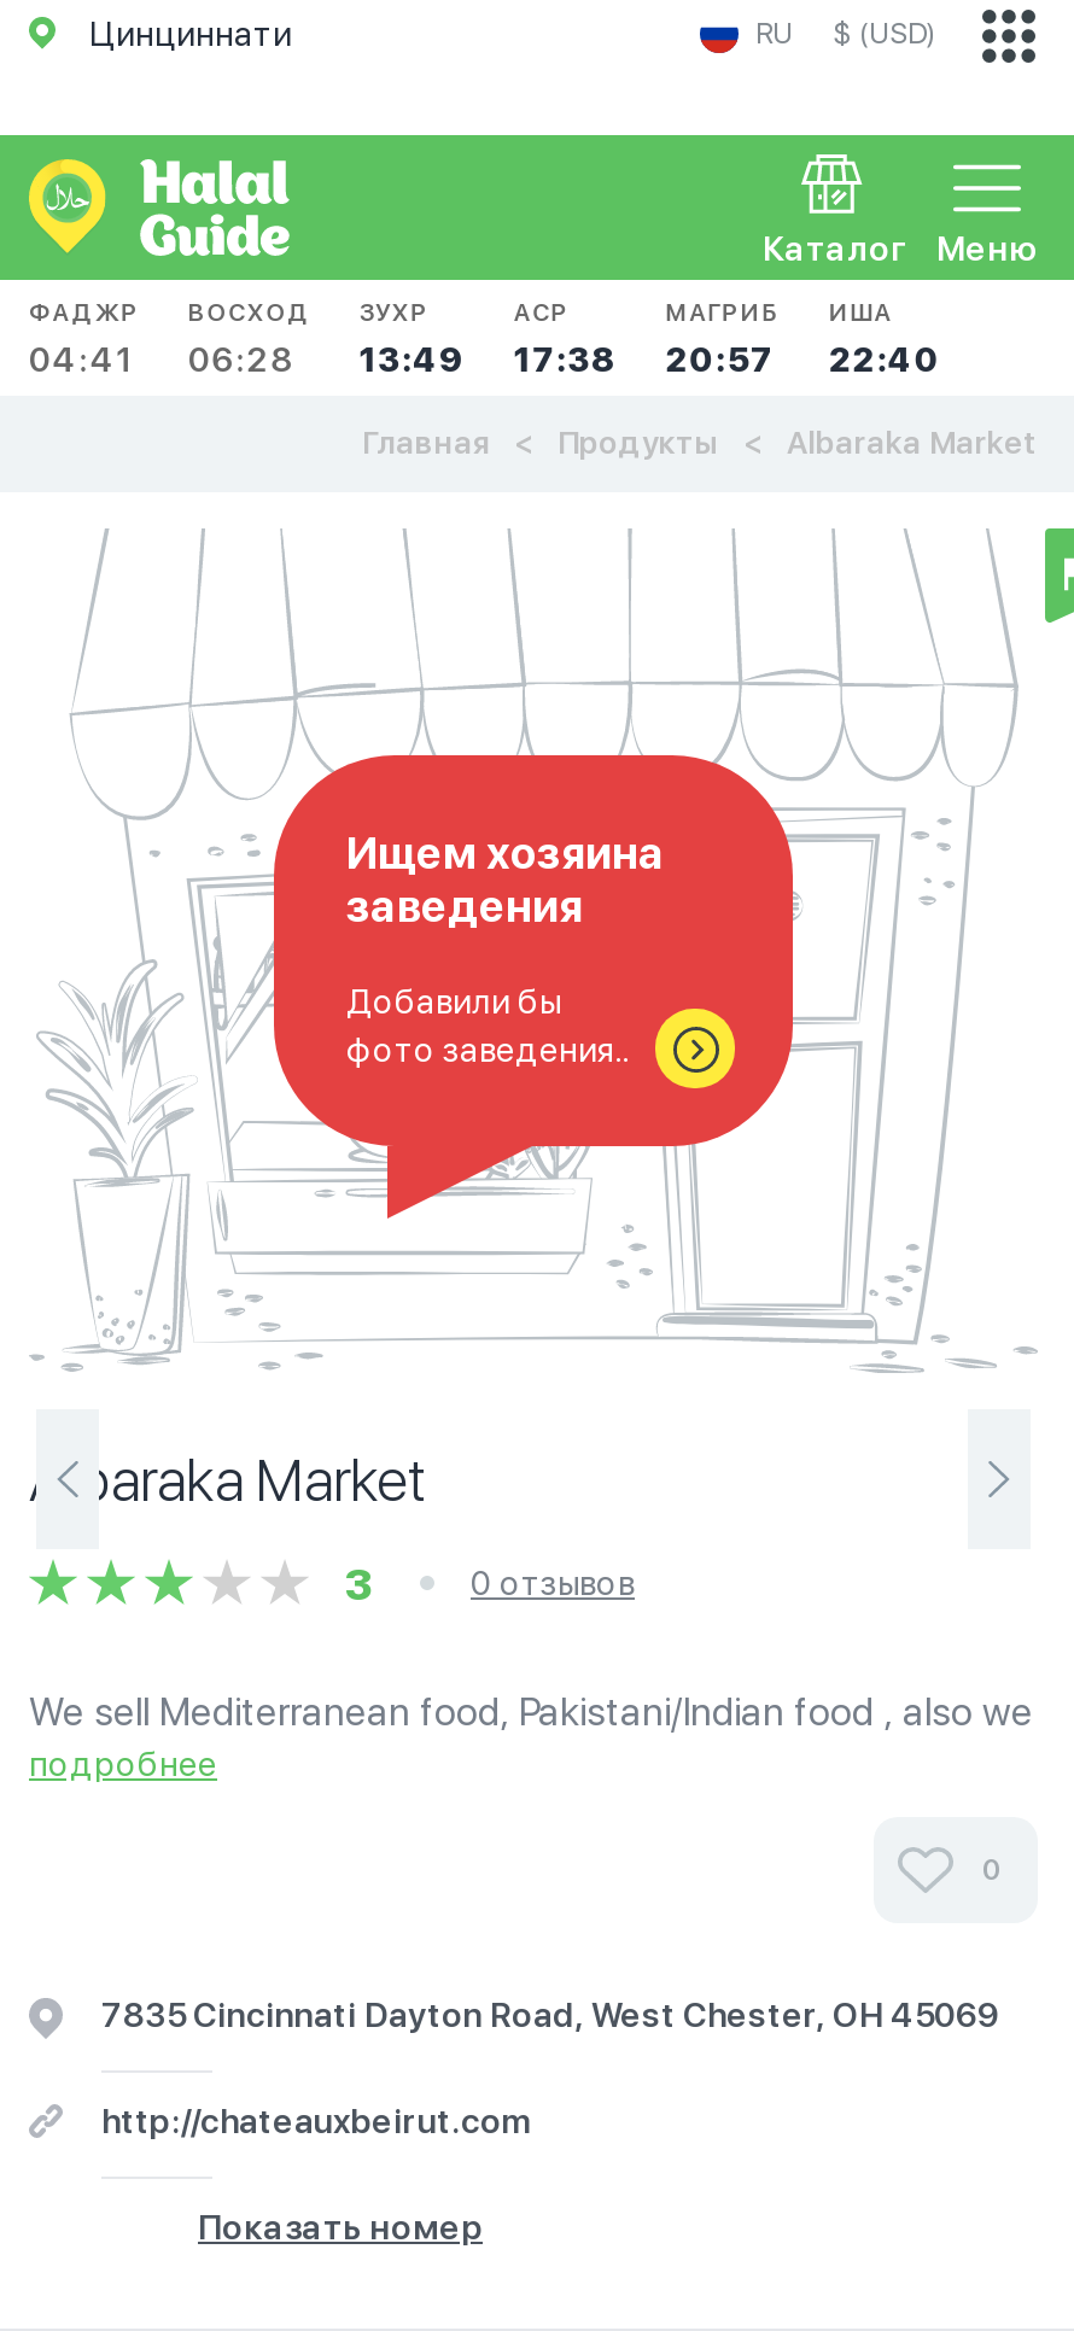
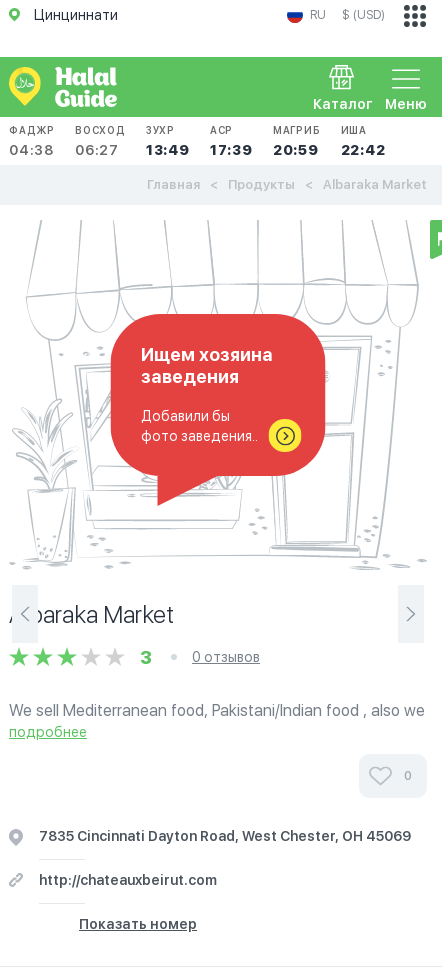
[29,340,133,379] 04:41 -> [9,142,54,158] 04:38
[188,340,294,379] 06:28 -> [75,142,119,158] 06:27
[514,340,617,379] 17:38 -> [210,142,253,158] 17:39
[666,340,774,379] 20:57 -> [273,142,319,158] 20:59
[829,340,940,379] 22:40 -> [341,142,386,158] 22:42

